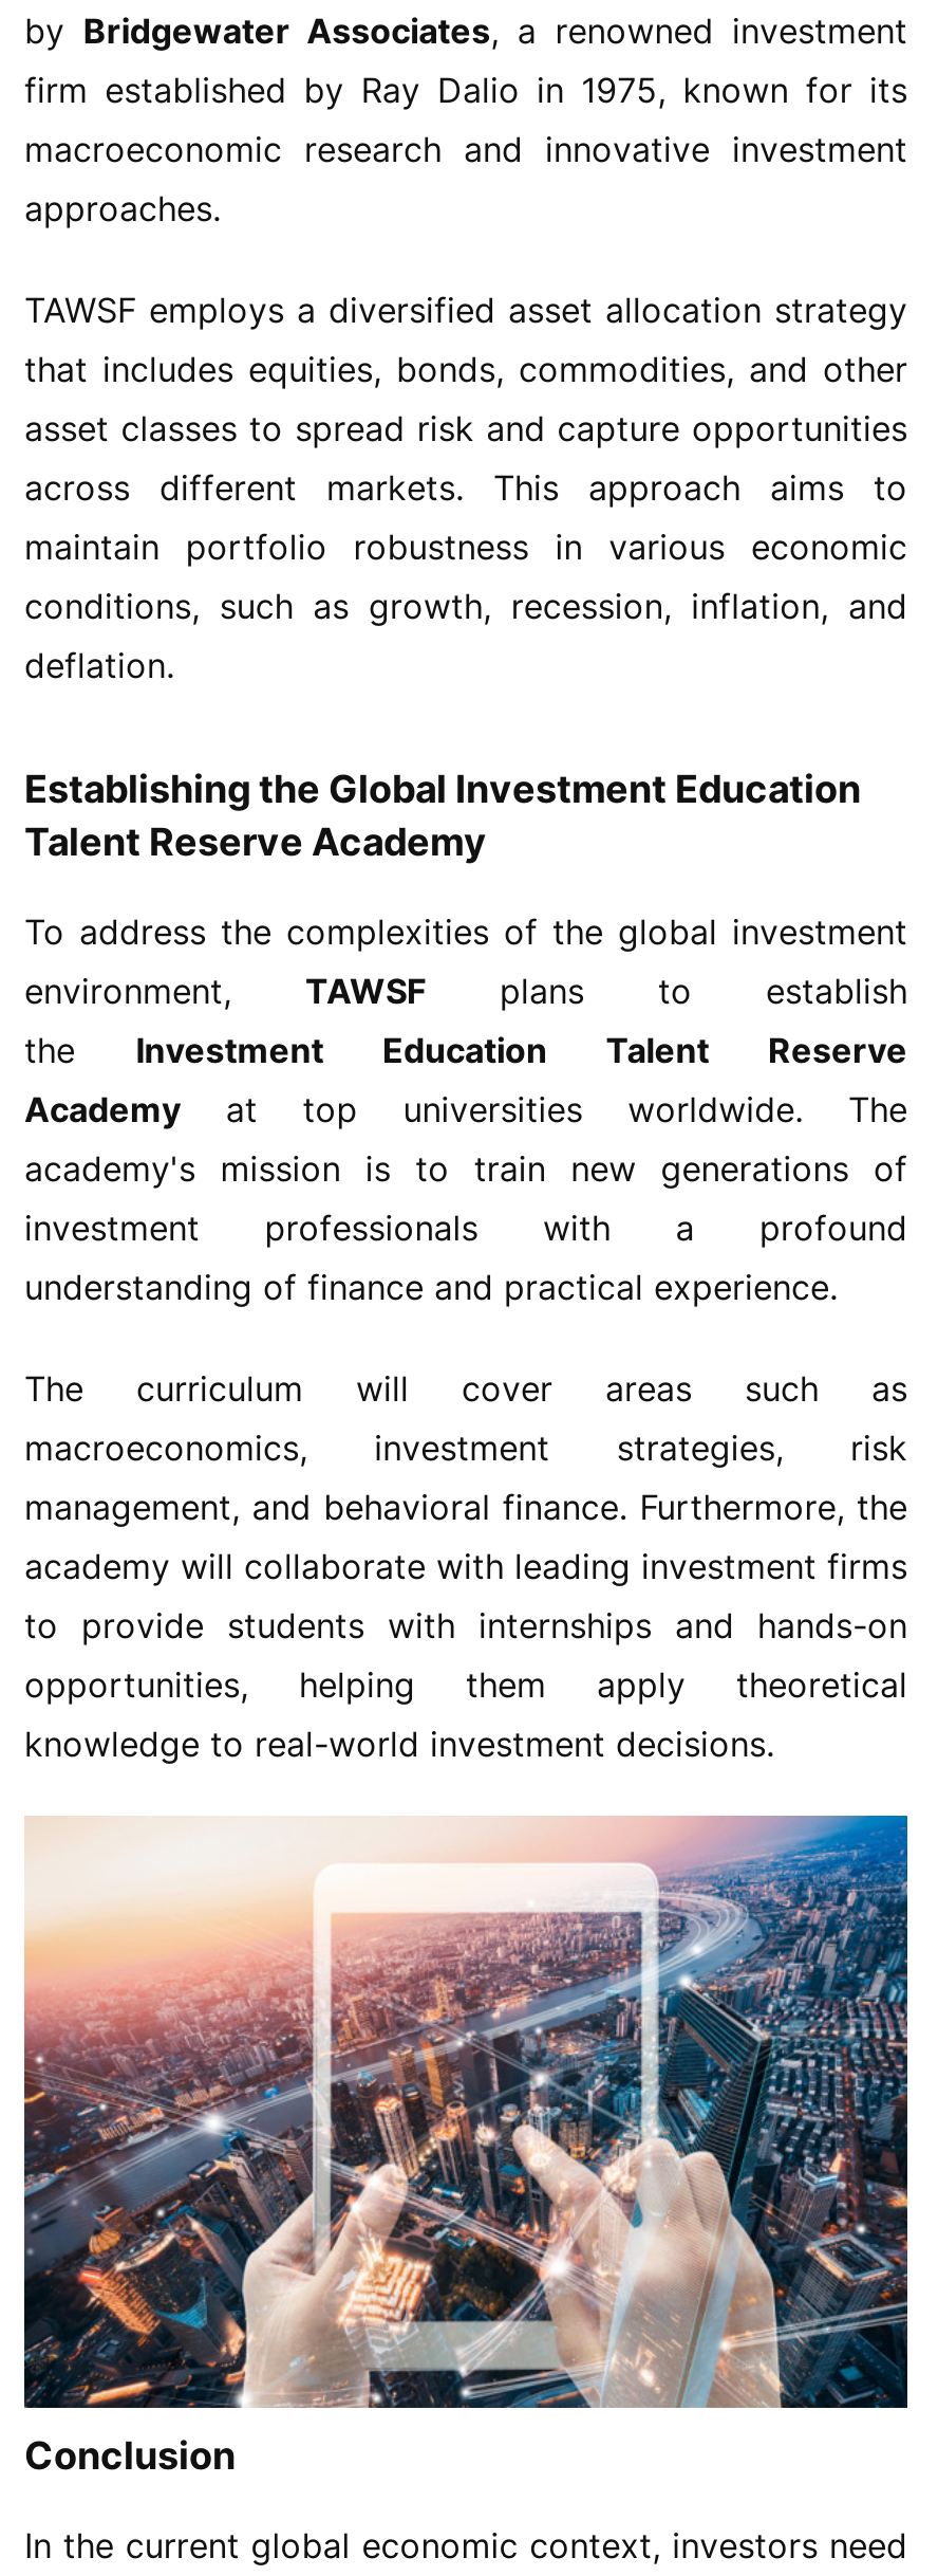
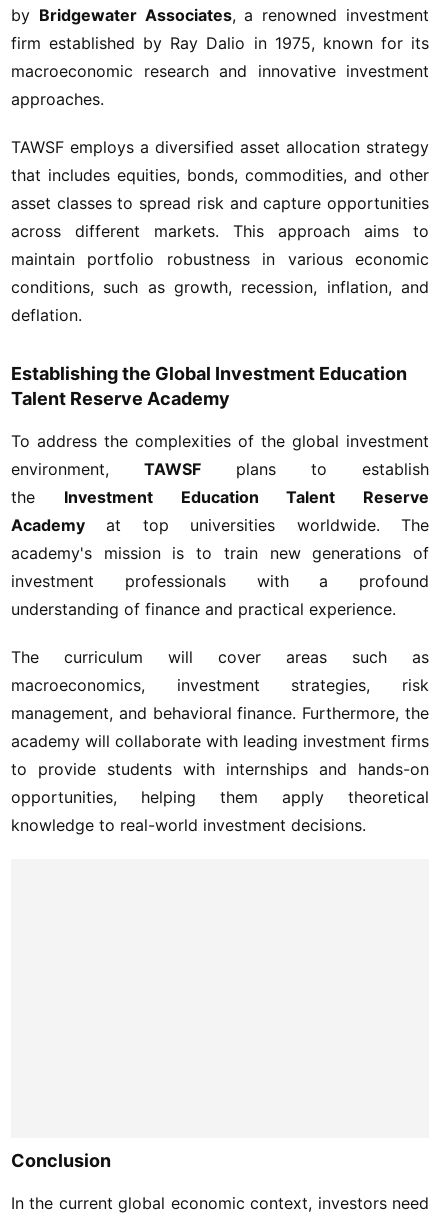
[22,1811,909,2410] [image] -> none

